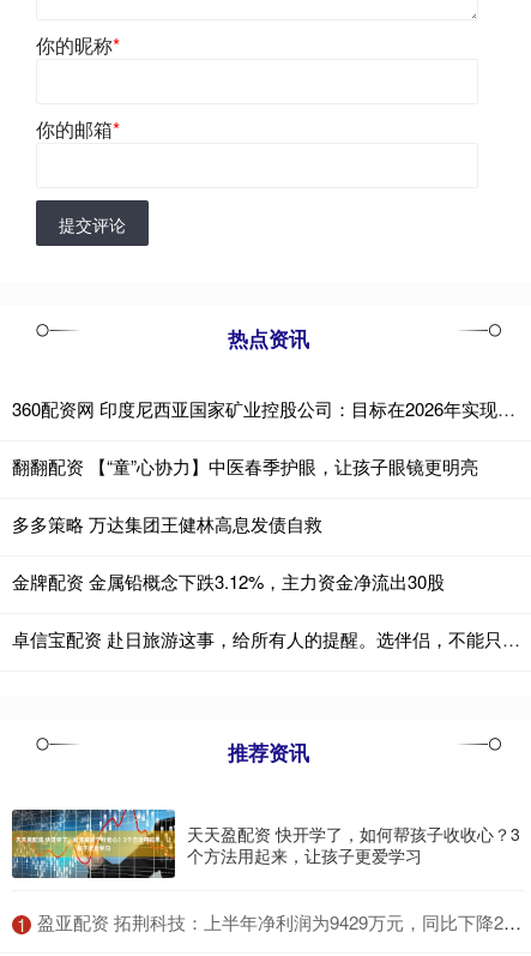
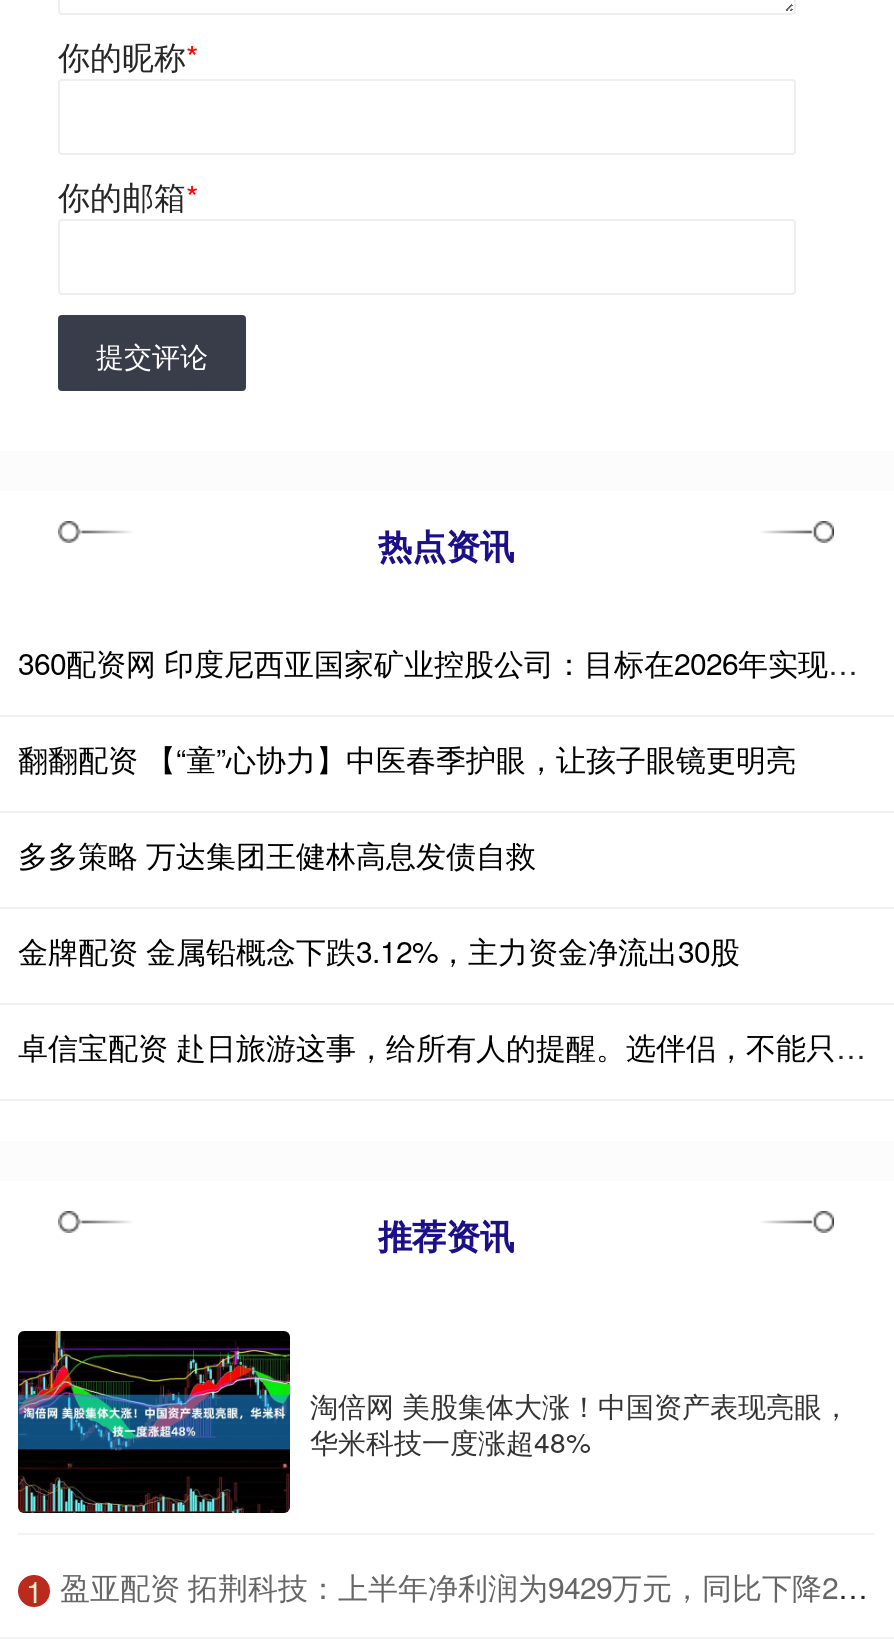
[11,808,520,879] [image] | 天天盈配资 快开学了，如何帮孩子收收心？3 | 个方法用起来，让孩子更爱学习 -> [16,1329,850,1515] [image] | 淘倍网 美股集体大涨！中国资产表现亮眼， | 华米科技一度涨超48%

